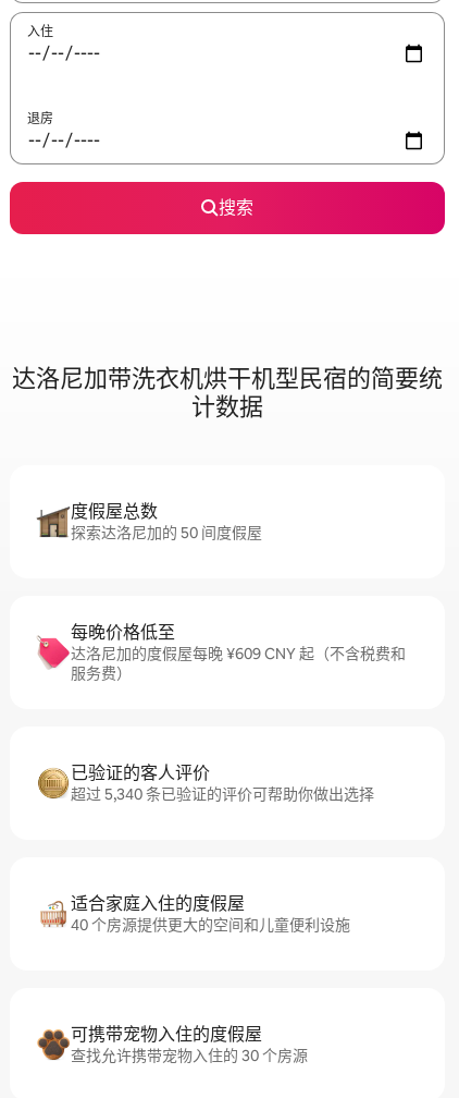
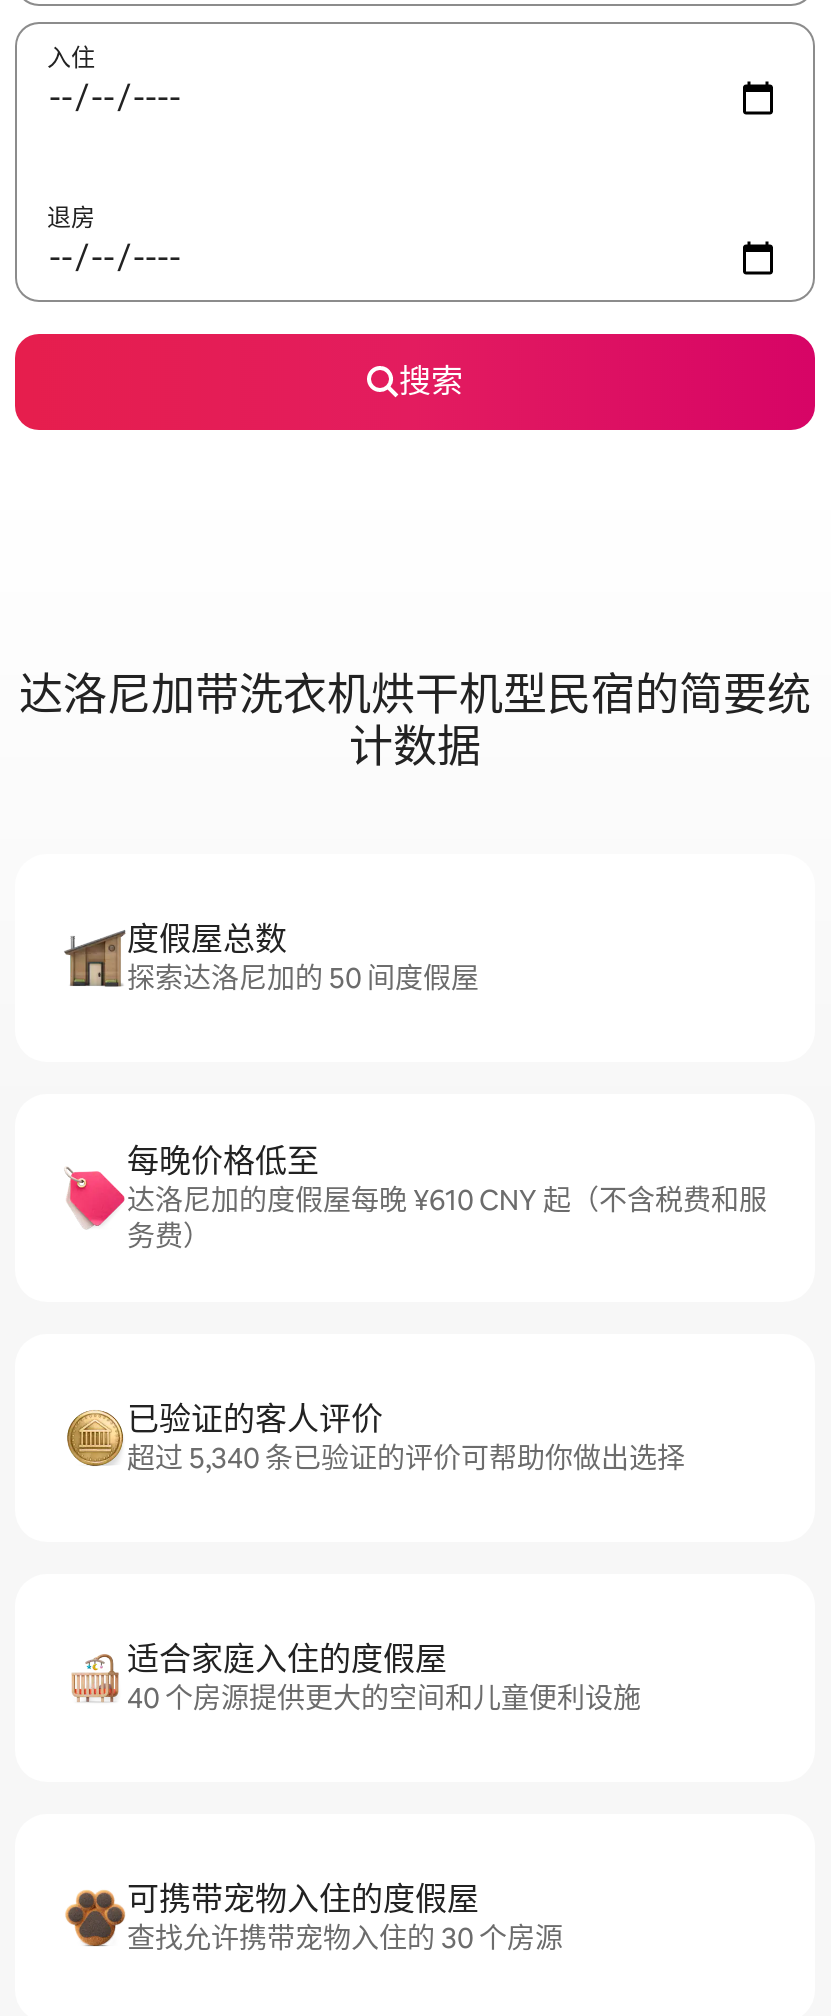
[71,644,406,683] 达洛尼加的度假屋每晚 ¥609 CNY 起（不含税费和 | 服务费） -> [127,1182,767,1254] 达洛尼加的度假屋每晚 ¥610 CNY 起（不含税费和服 | 务费）

